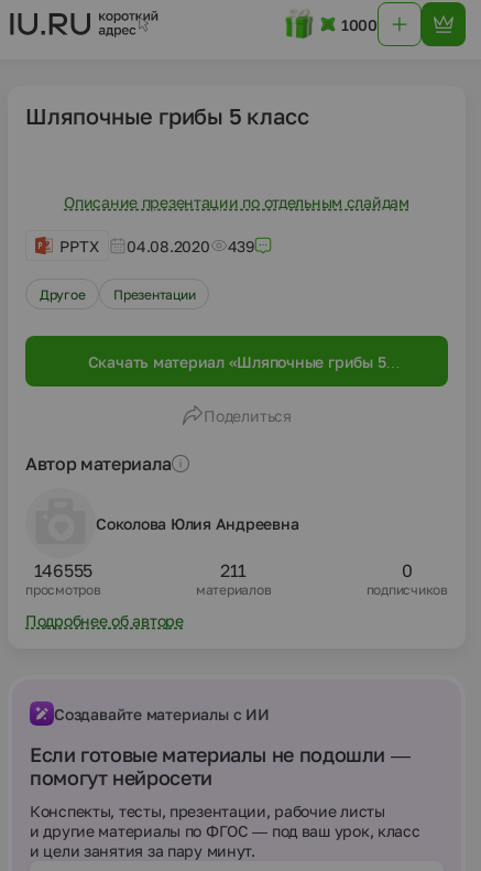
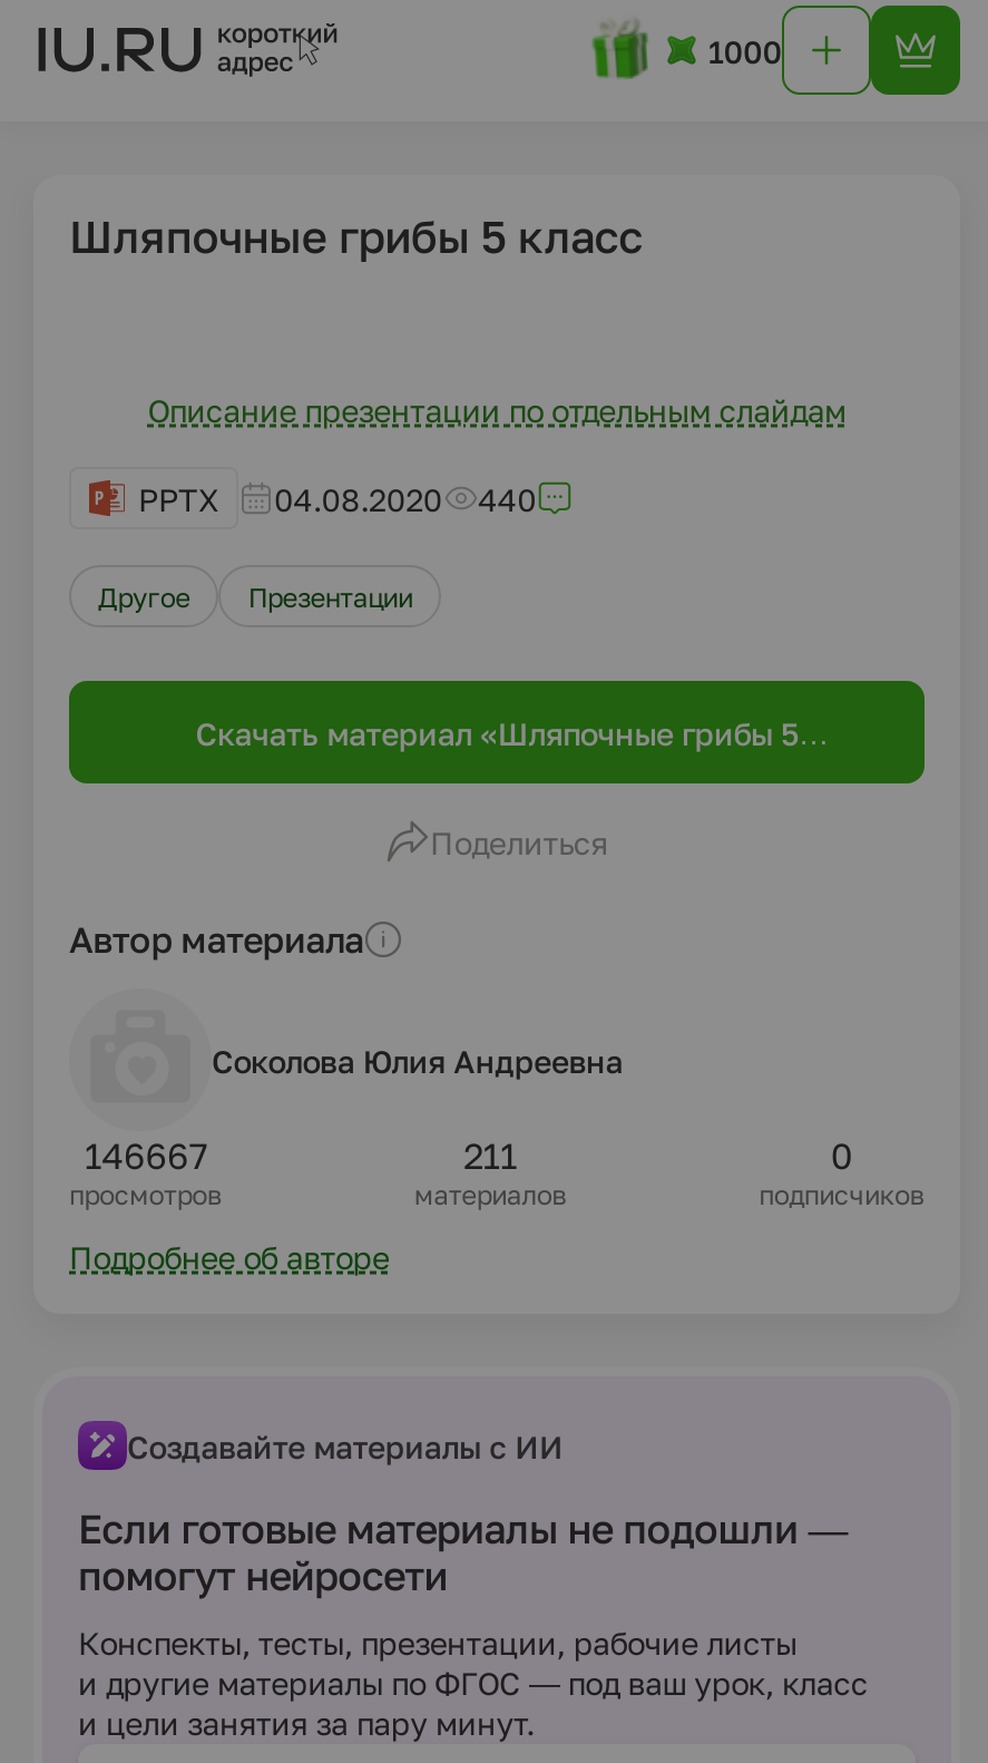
[59,236,254,255] PPTX 04.08.2020 439 -> [138,479,537,517] PPTX 04.08.2020 440
[34,559,93,581] 146555 -> [85,1133,206,1178] 146667

